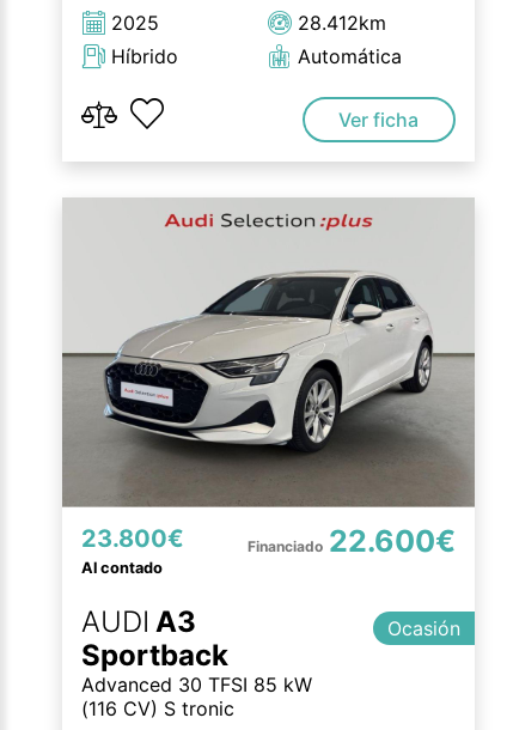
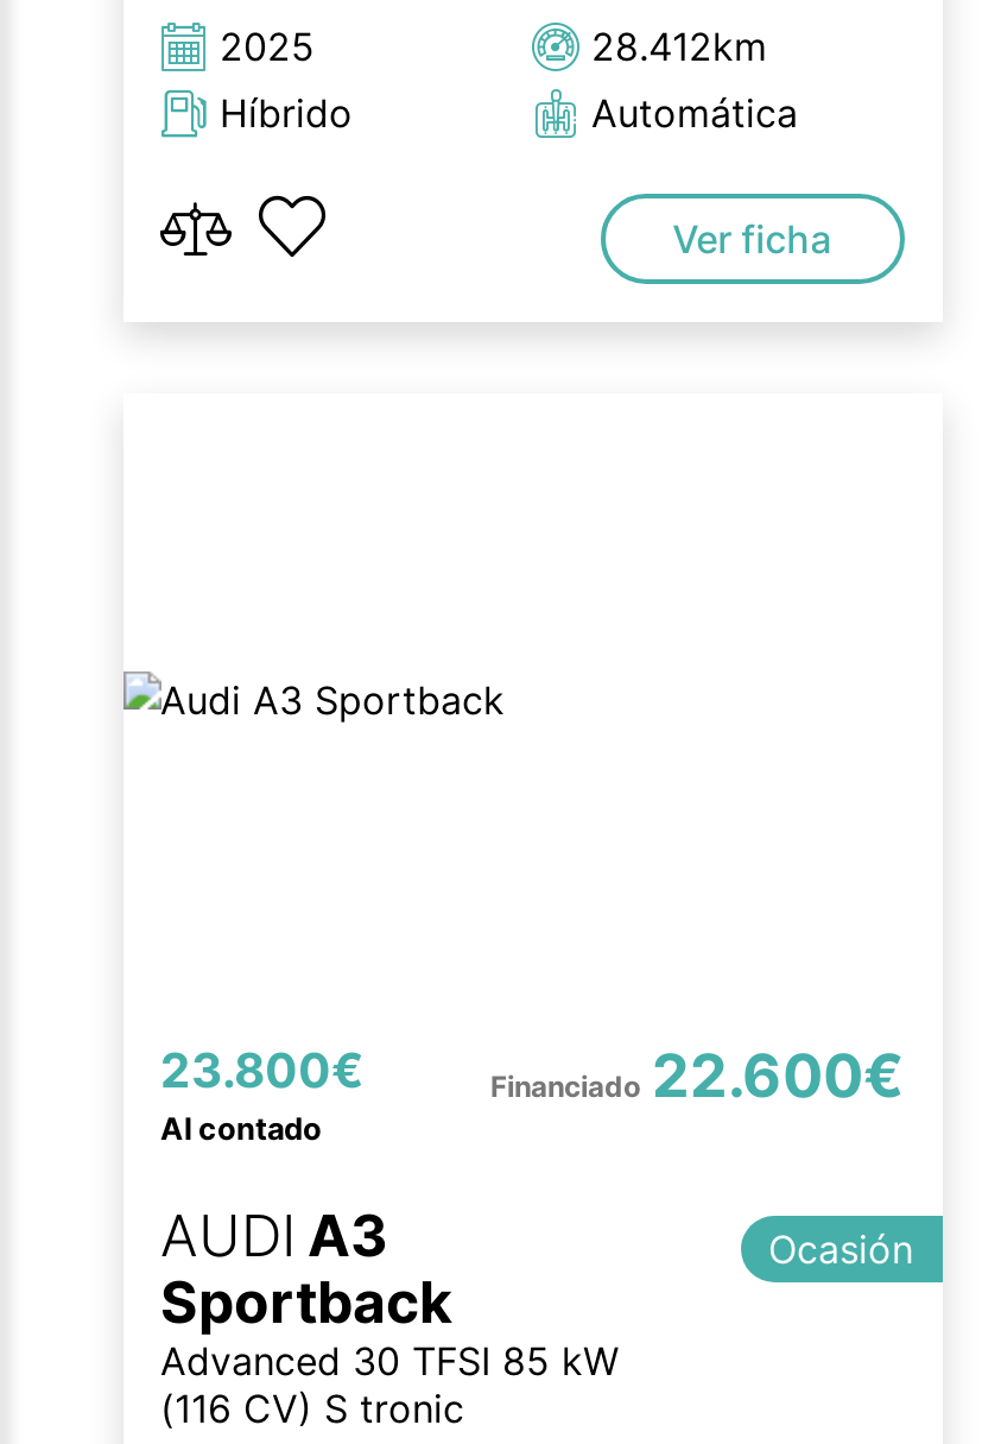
[61,197,476,509] [image] -> none

